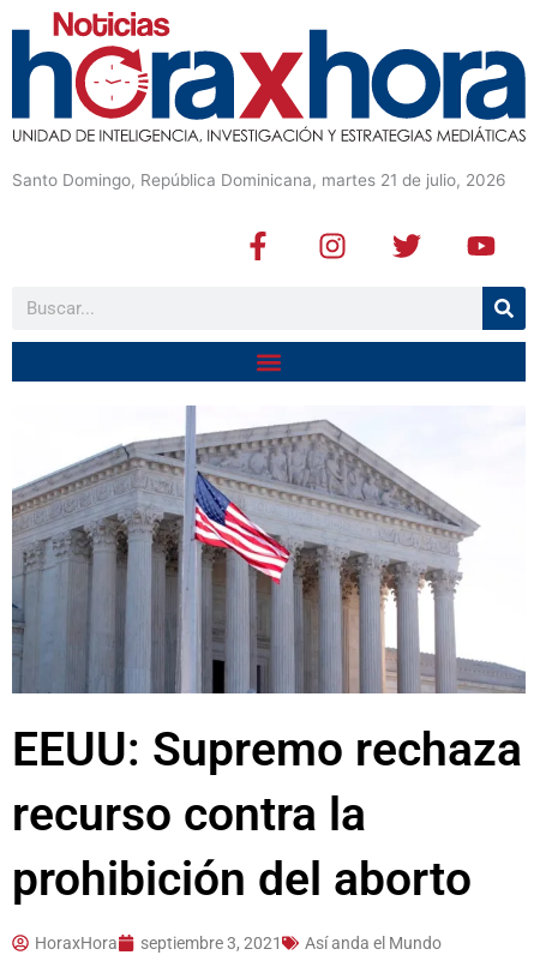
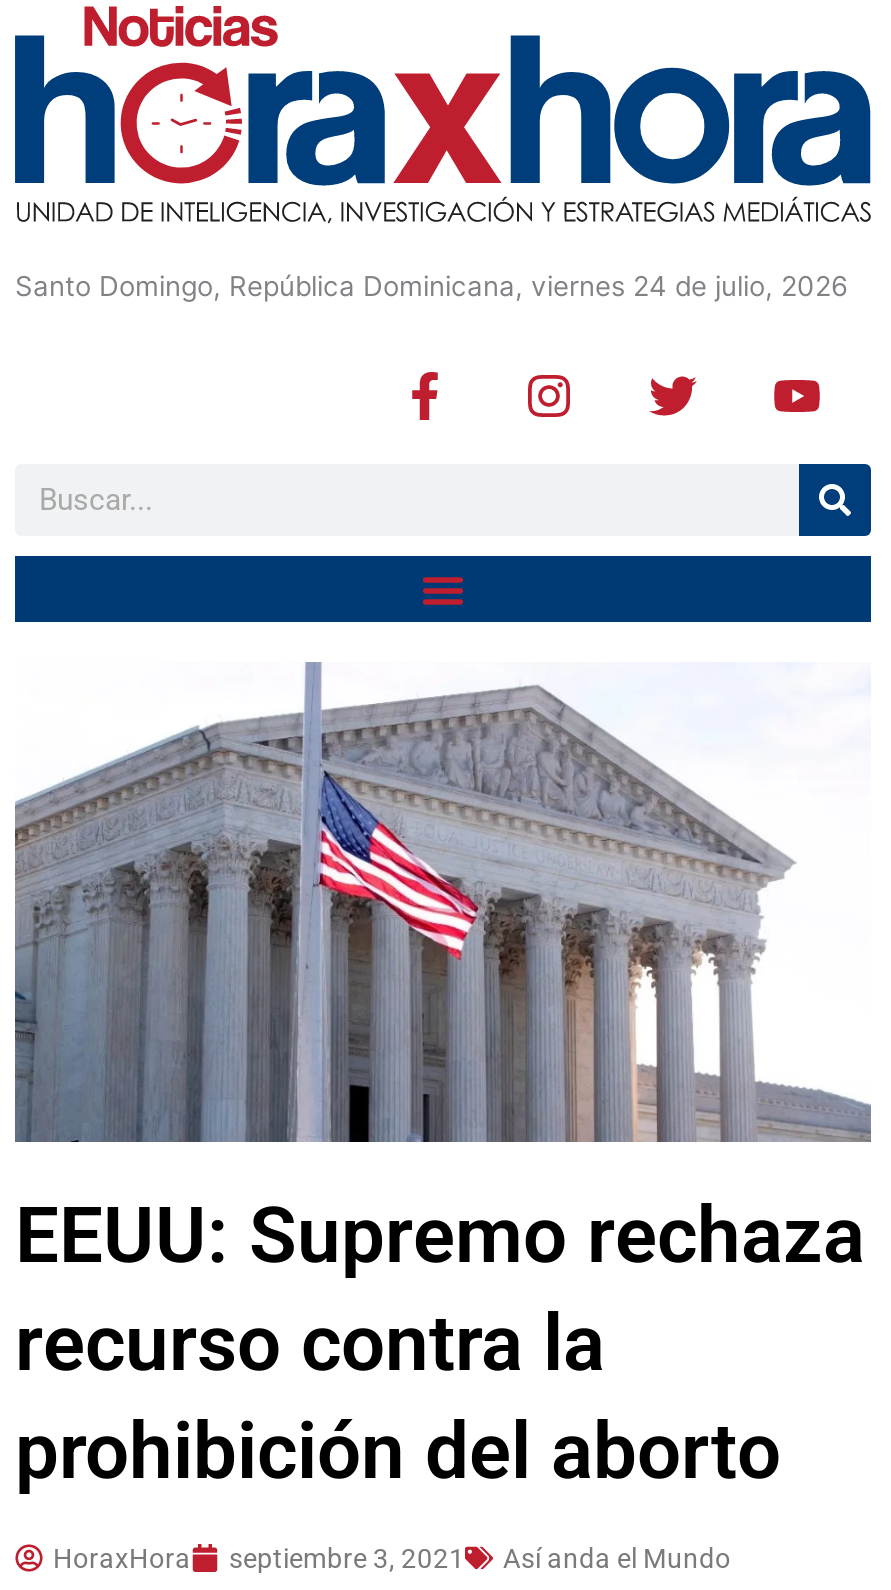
[12,171,506,190] Santo Domingo, República Dominicana, martes 21 de julio, 2026 -> [15,270,849,302] Santo Domingo, República Dominicana, viernes 24 de julio, 2026

